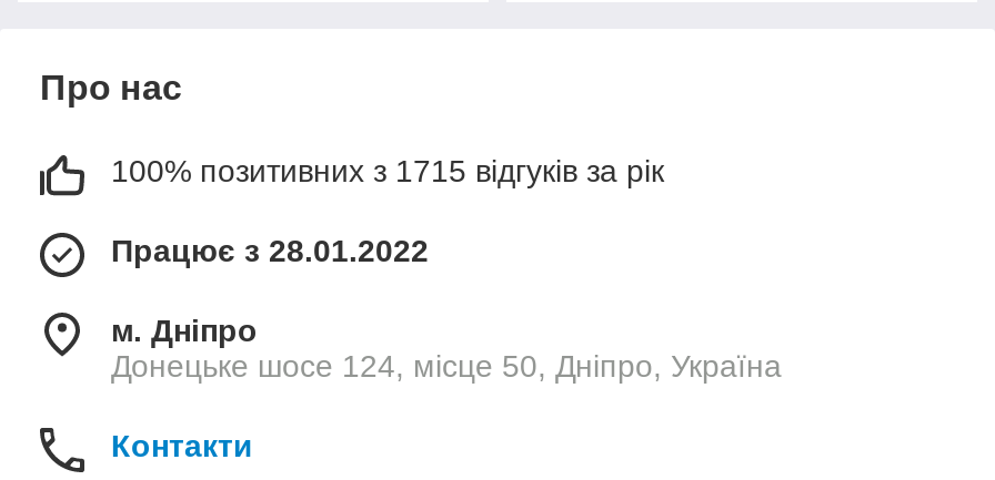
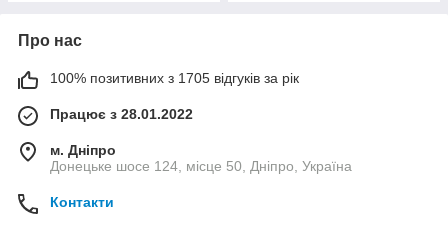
[111,153,664,188] 100% позитивних з 1715 відгуків за рік -> [50,70,299,86] 100% позитивних з 1705 відгуків за рік

